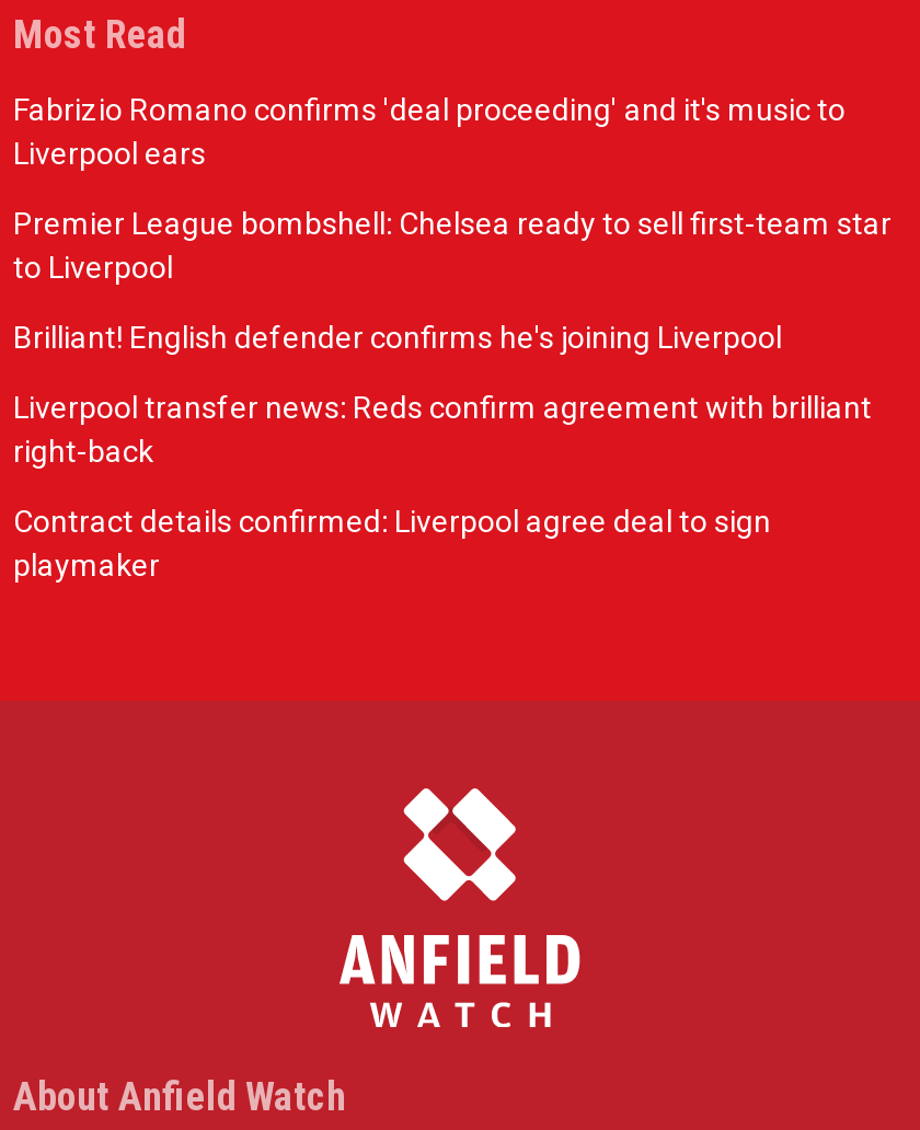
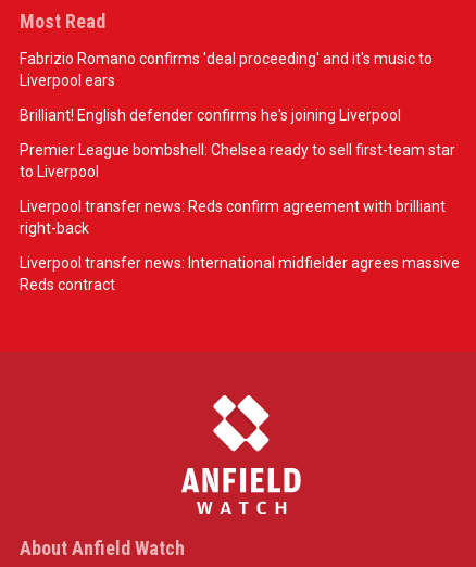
moved [13,206,892,285] -> [20,141,455,181]: Premier League bombshell: Chelsea ready to sell first-team star | to Liverpool
moved [13,320,782,355] -> [20,107,401,124]: Brilliant! English defender confirms he's joining Liverpool
[13,504,771,583] Contract details confirmed: Liverpool agree deal to sign | playmaker -> [20,254,460,293] Liverpool transfer news: International midfielder agrees massive | Reds contract

